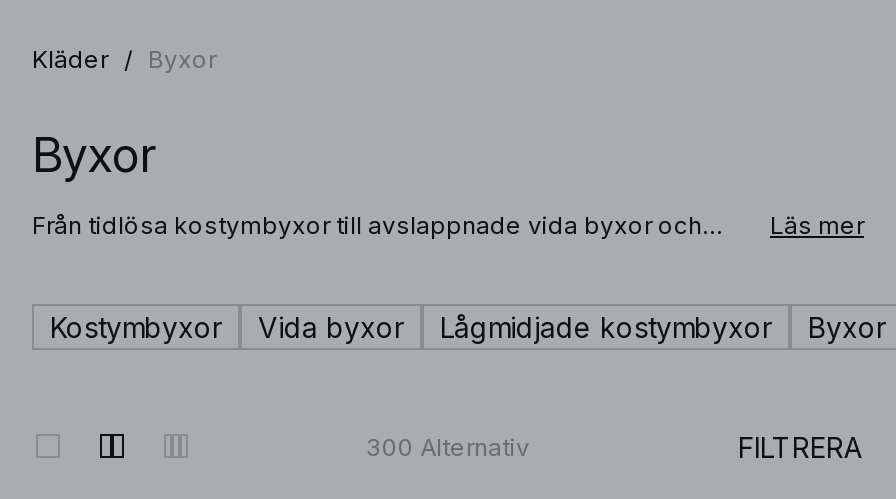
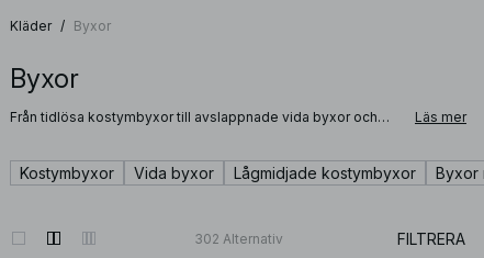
[366,431,530,461] 300 Alternativ -> [194,230,283,246] 302 Alternativ

